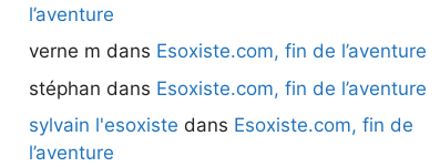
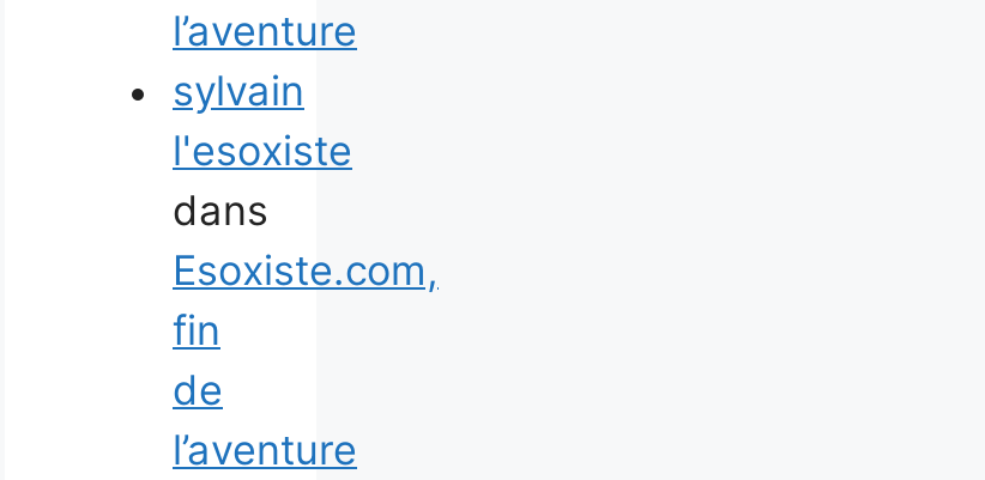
[29,40,427,136] verne m dans Esoxiste.com, fin de l’aventure | stéphan dans Esoxiste.com, fin de l’aventure | sylvain l'esoxiste dans Esoxiste.com, fin de -> [173,67,439,414] sylvain | l'esoxiste | dans | Esoxiste.com, | fin | de

